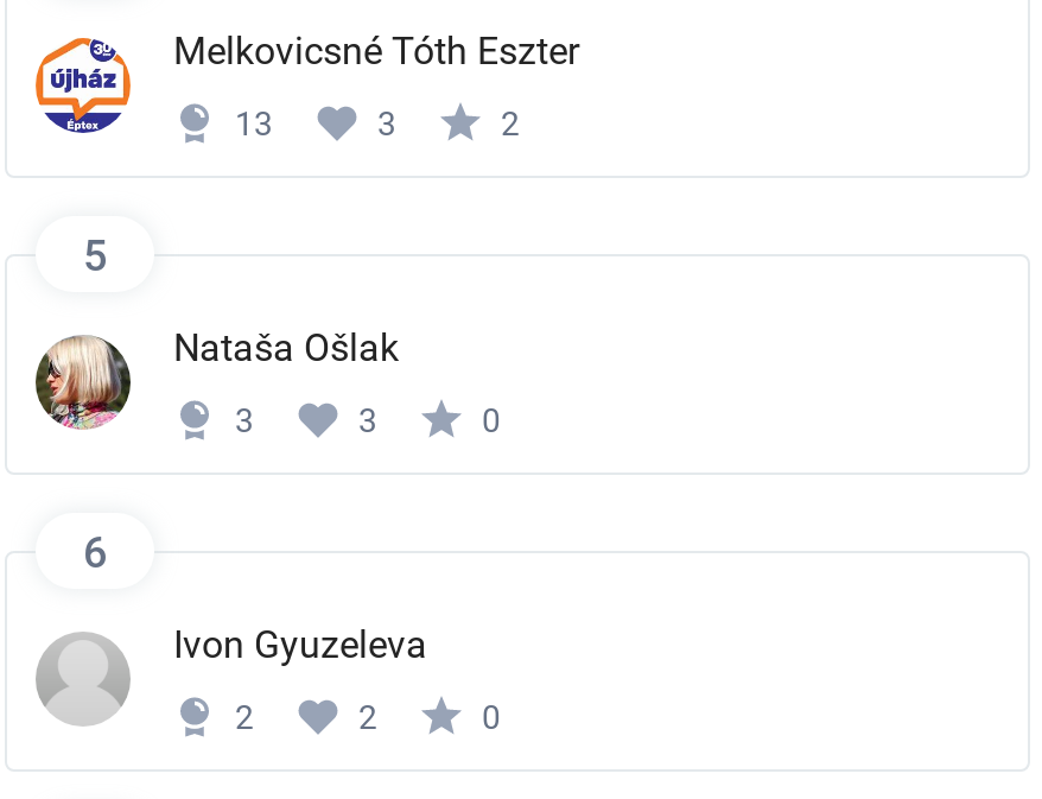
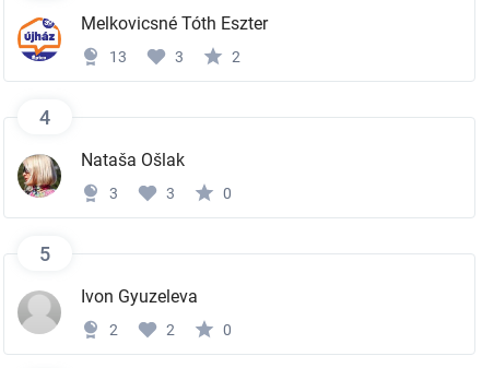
[83,229,107,279] 5 -> [39,105,50,128] 4
[83,526,107,576] 6 -> [39,242,50,265] 5

